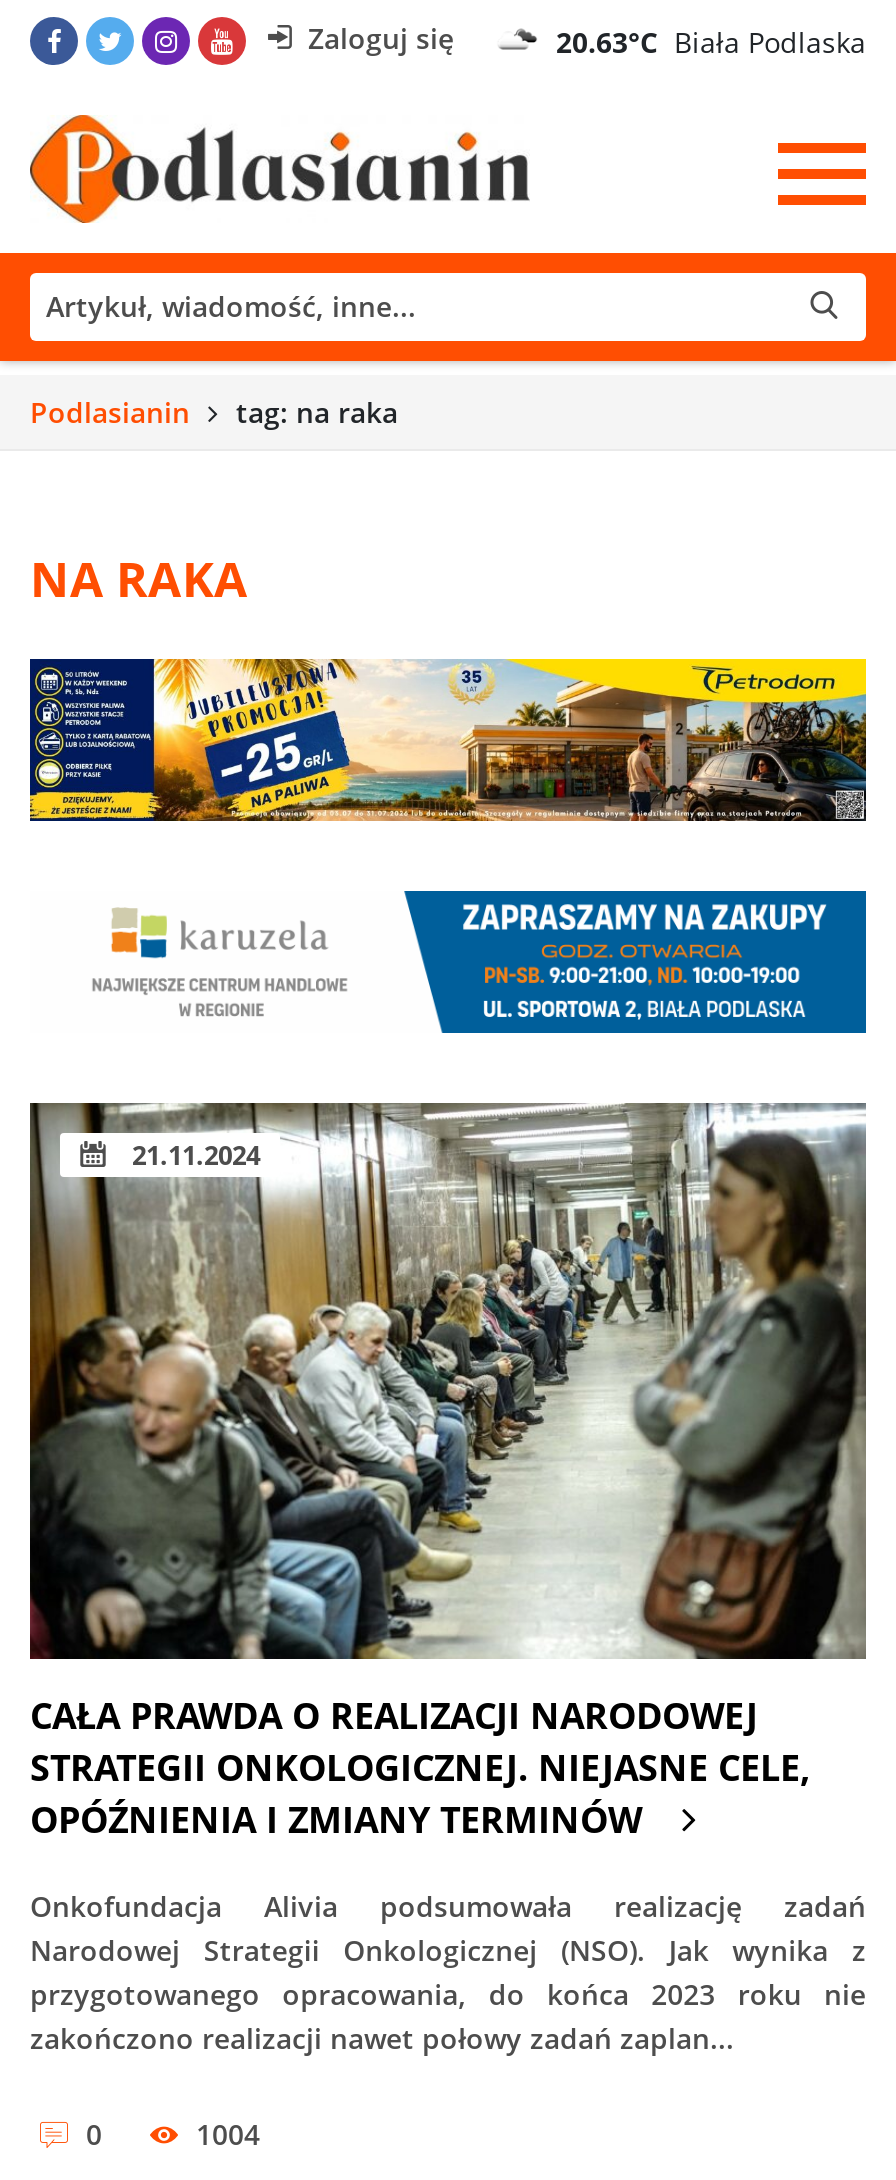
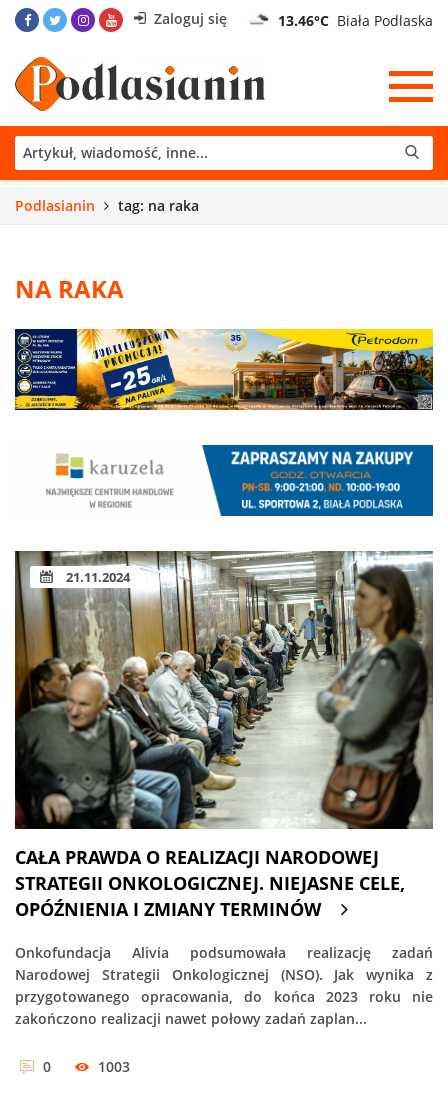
[556,23,866,61] 20.63°C Biała Podlaska -> [278,11,433,30] 13.46°C Biała Podlaska
[188,2115,260,2153] 1004 -> [94,1057,130,1076] 1003

